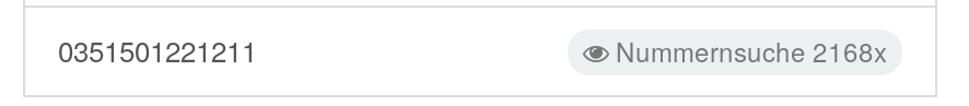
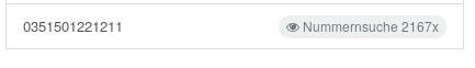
[609,32,887,69] Nummernsuche 2168x -> [299,16,439,35] Nummernsuche 2167x

